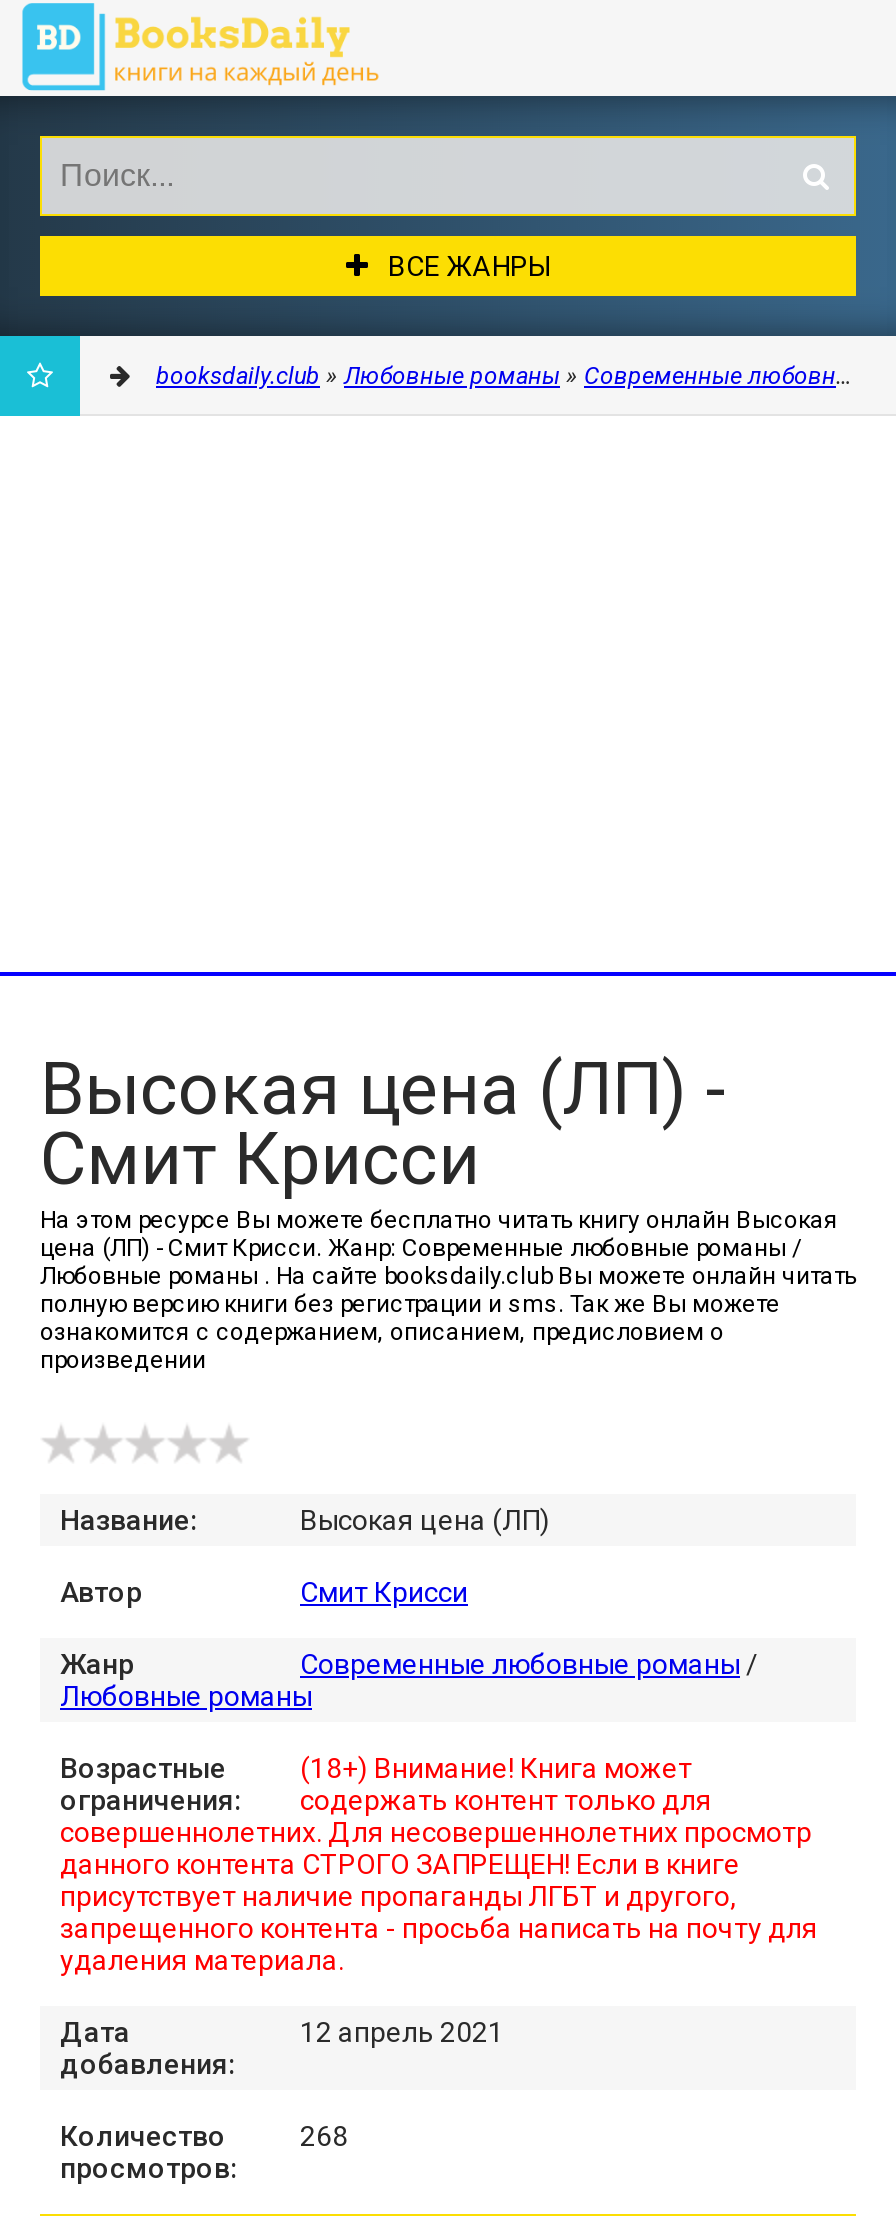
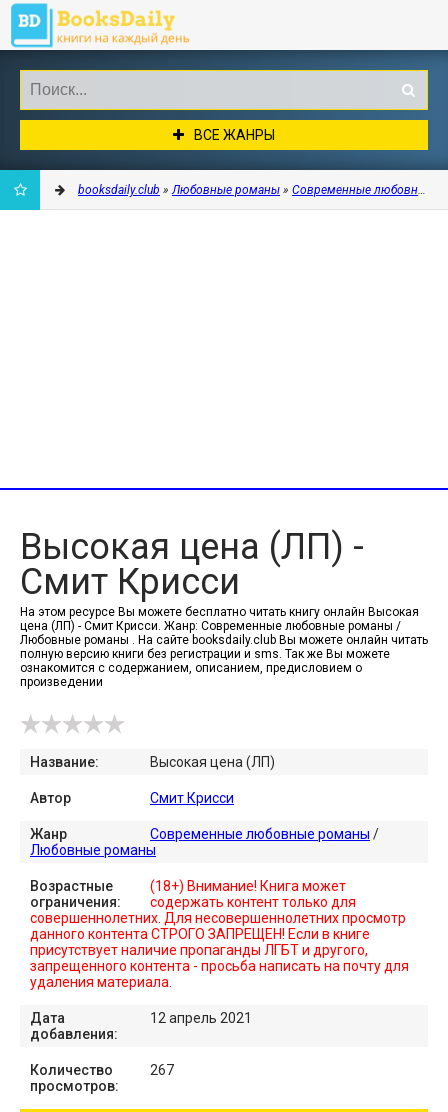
[300,2120,348,2152] 268 -> [150,1062,174,1078] 267

